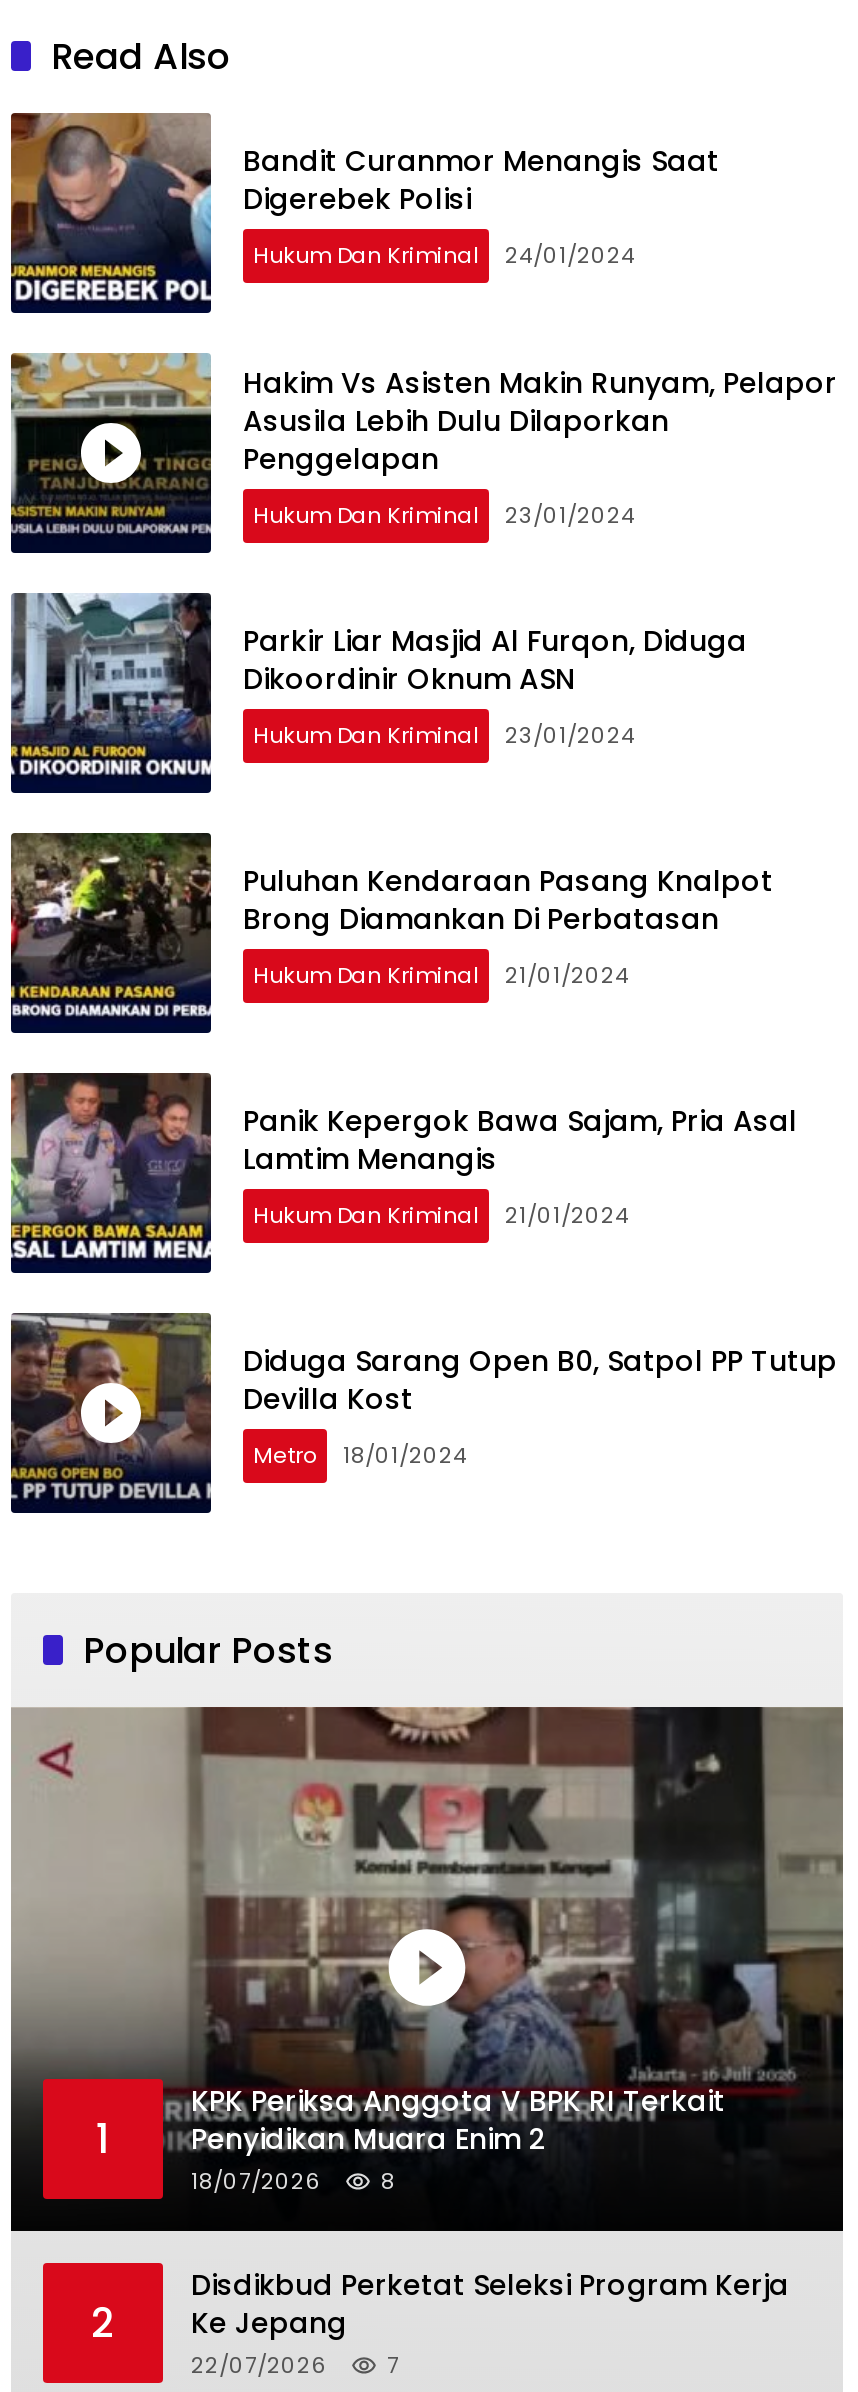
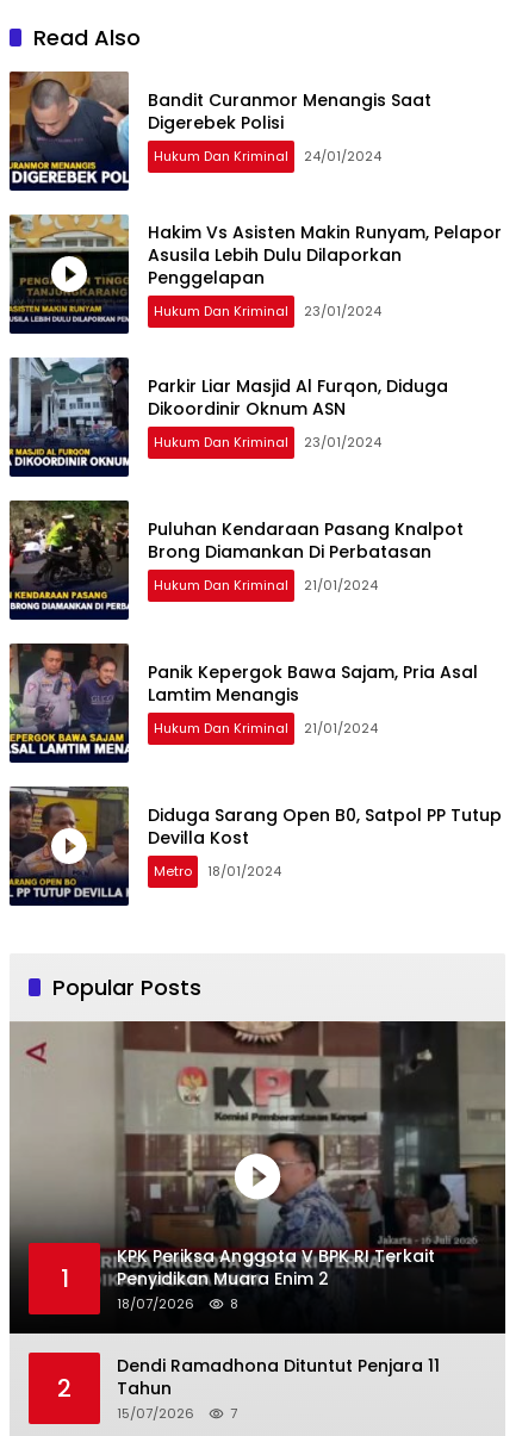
[191,2264,789,2380] Disdikbud Perketat Seleksi Program Kerja | Ke Jepang | 22/07/2026 -> [117,1353,440,1422] Dendi Ramadhona Dituntut Penjara 11 | Tahun | 15/07/2026

